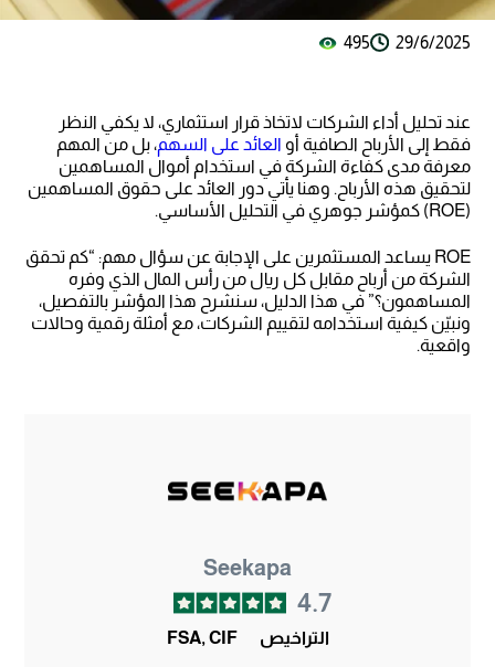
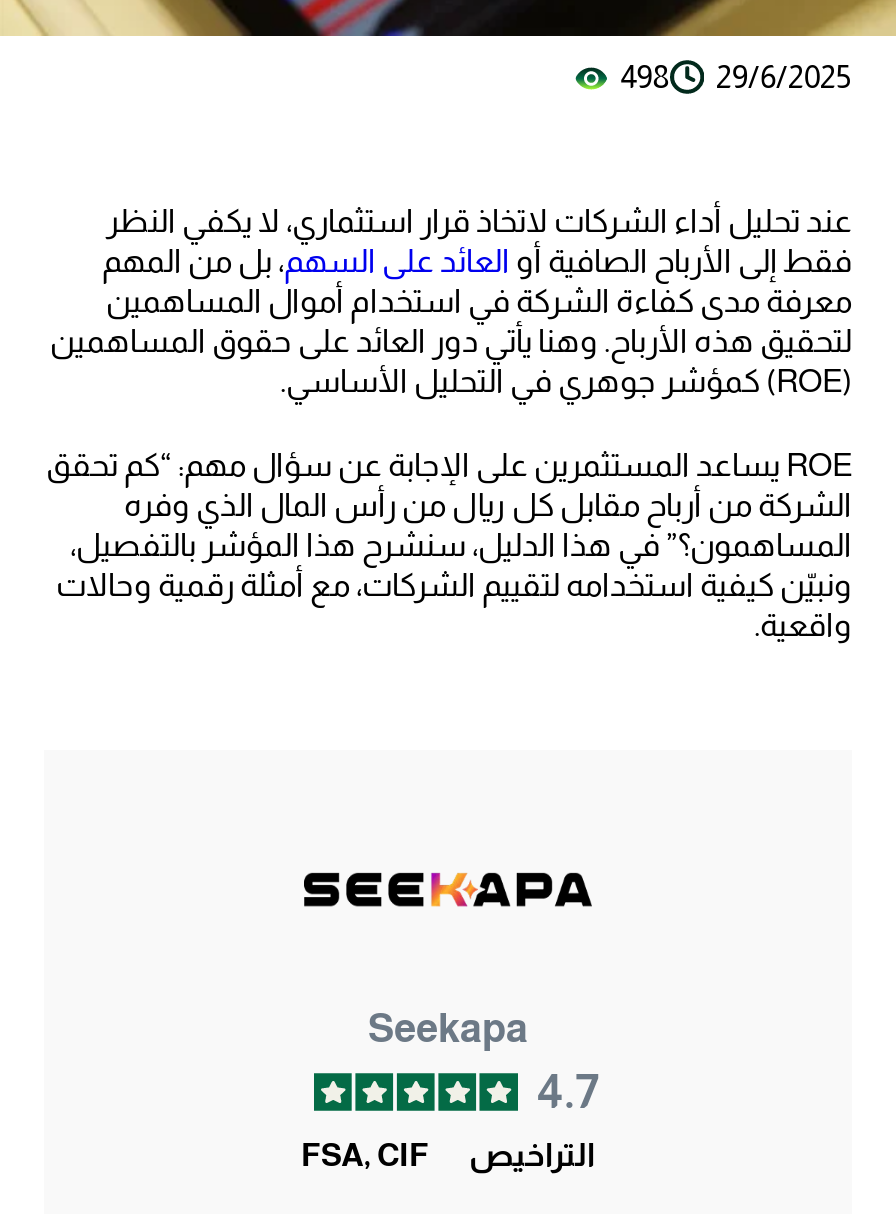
[344,33,471,52] 495 29/6/2025 -> [620,60,852,94] 498 29/6/2025

